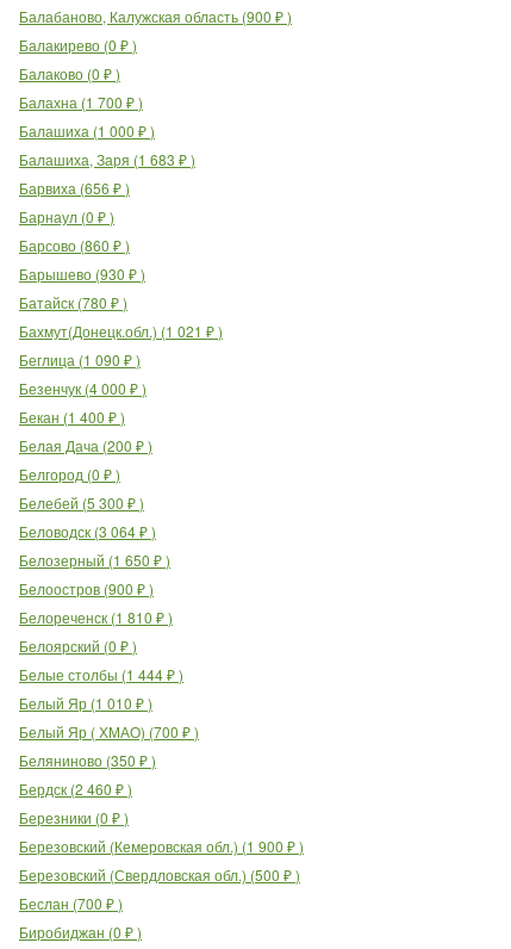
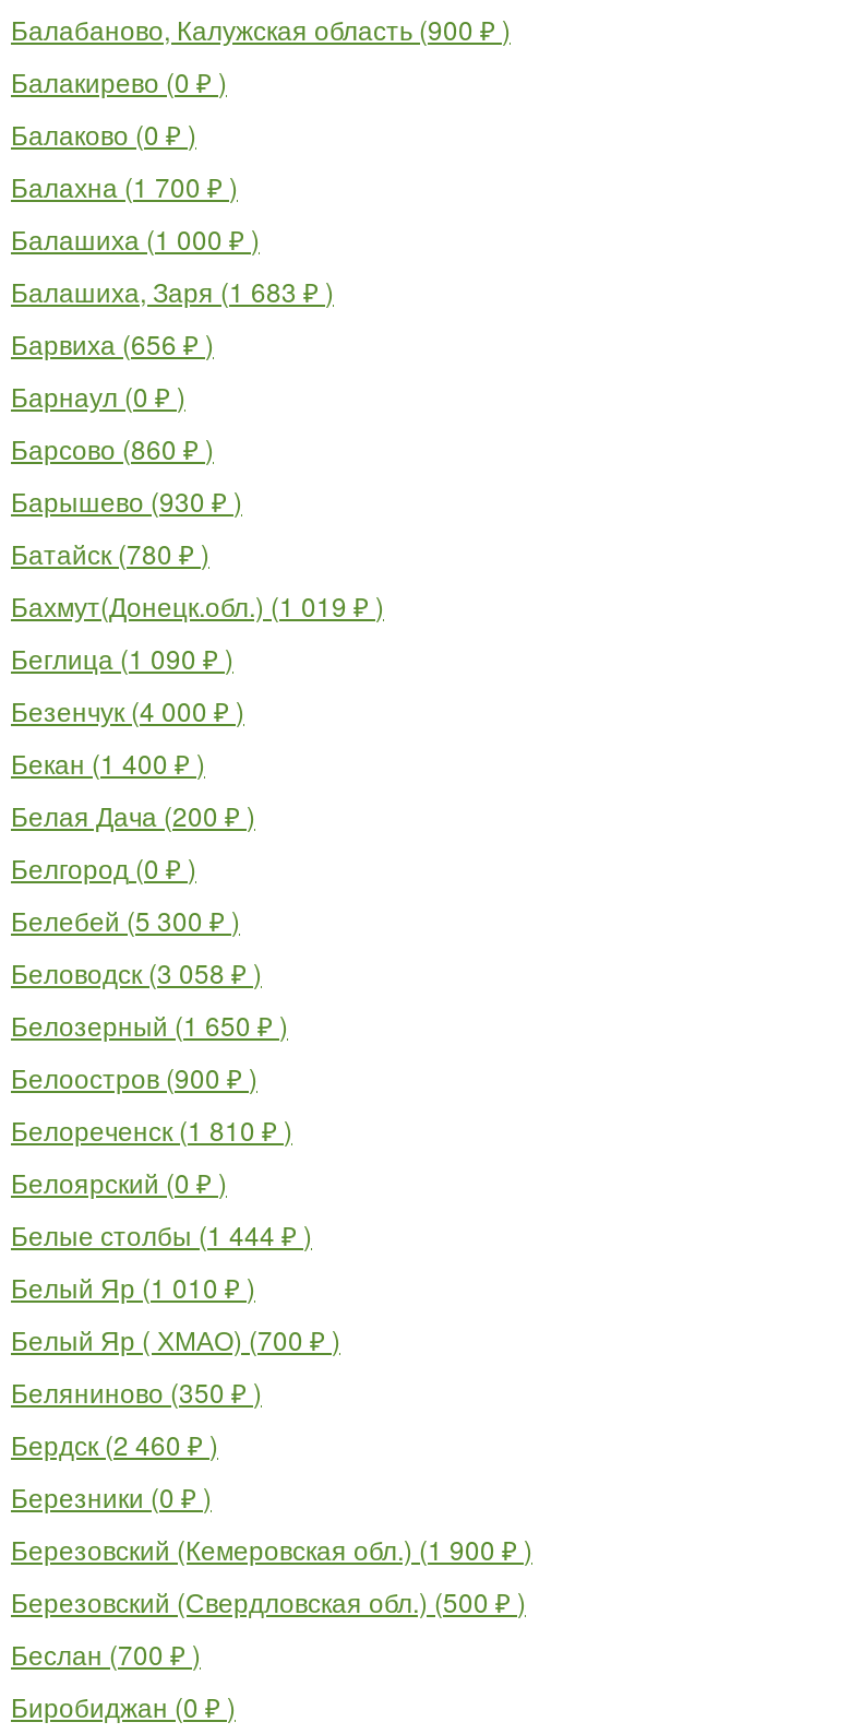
[19,321,223,341] Бахмут(Донецк.обл.) (1 021 ₽ ) -> [11,586,384,623] Бахмут(Донецк.обл.) (1 019 ₽ )
[19,521,156,541] Беловодск (3 064 ₽ ) -> [11,953,262,990] Беловодск (3 058 ₽ )

